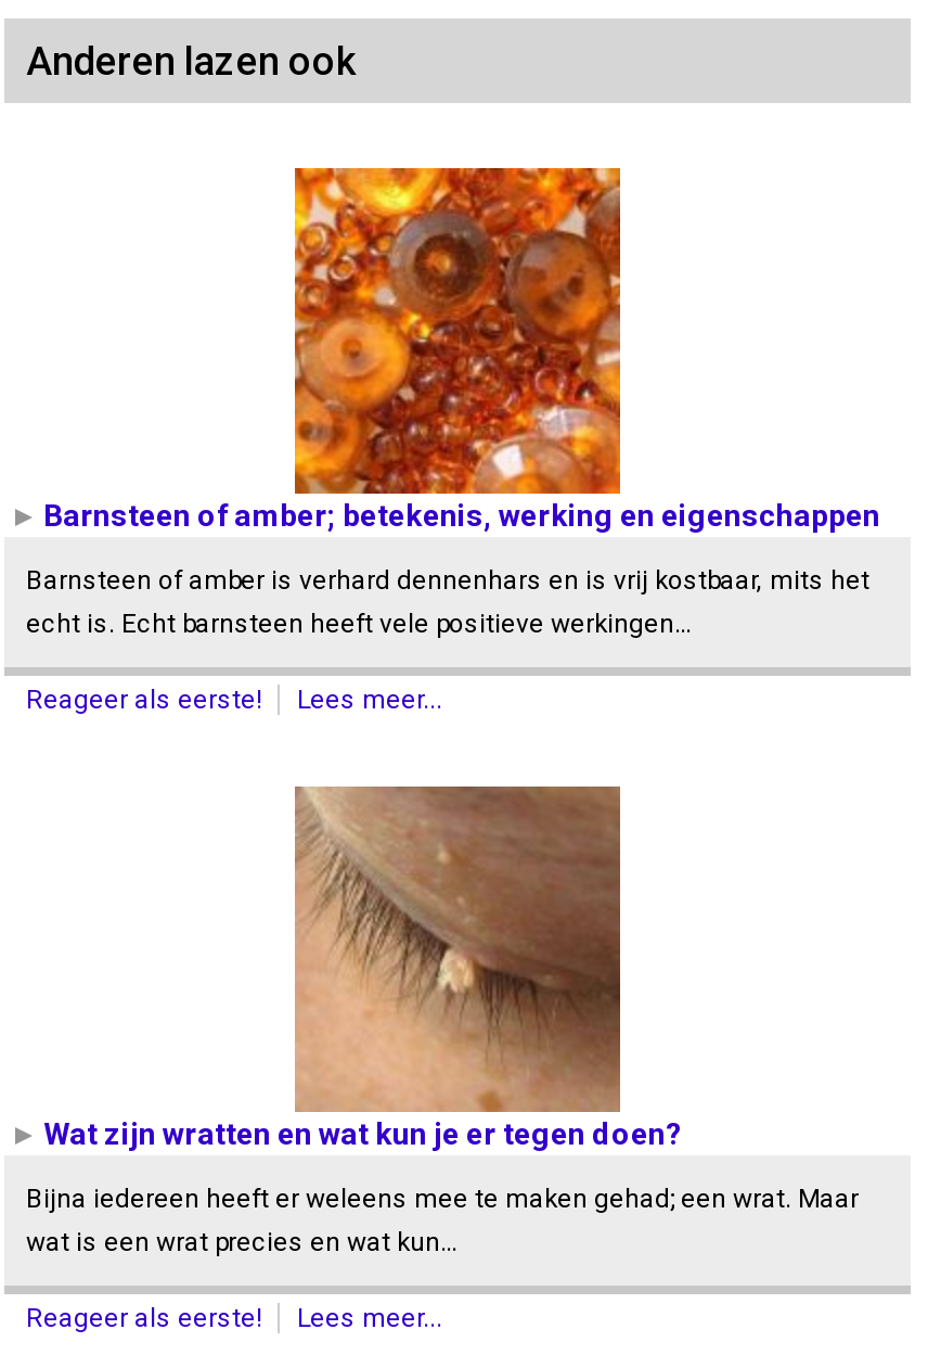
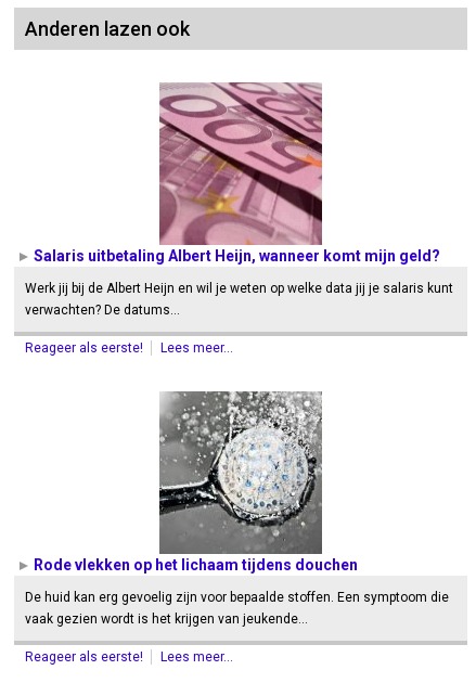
[43,166,880,533] [image] | Barnsteen of amber; betekenis, werking en eigenschappen -> [34,81,440,265] [image] | Salaris uitbetaling Albert Heijn, wanneer komt mijn geld?
[26,565,869,639] Barnsteen of amber is verhard dennenhars en is vrij kostbaar, mits het | echt is. Echt barnsteen heeft vele positieve werkingen… -> [25,281,453,318] Werk jij bij de Albert Heijn en wil je weten op welke data jij je salaris kunt | verwachten? De datums…
[43,787,683,1151] [image] | Wat zijn wratten en wat kun je er tegen doen? -> [34,391,358,574] [image] | Rode vlekken op het lichaam tijdens douchen
[26,1184,859,1257] Bijna iedereen heeft er weleens mee te maken gehad; een wrat. Maar | wat is een wrat precies en wat kun… -> [25,590,449,627] De huid kan erg gevoelig zijn voor bepaalde stoffen. Een symptoom die | vaak gezien wordt is het krijgen van jeukende…

